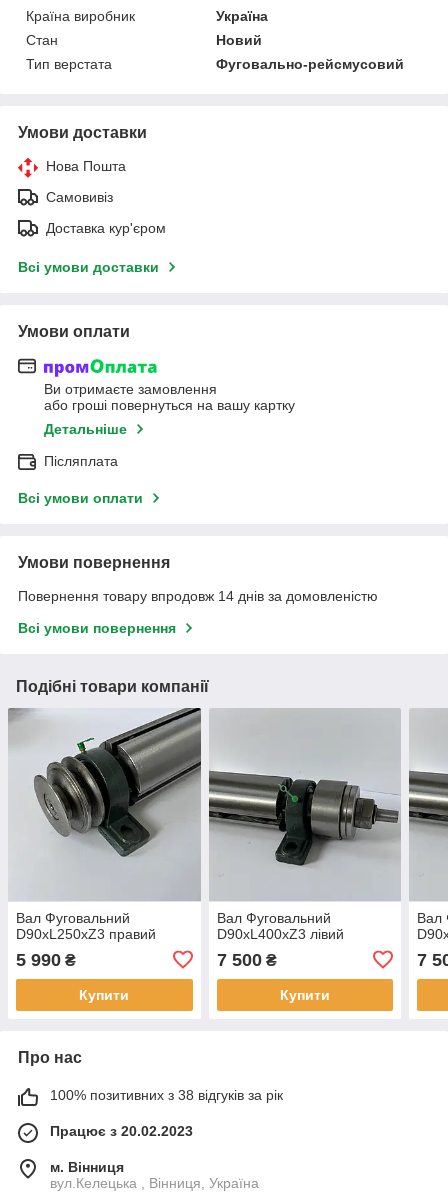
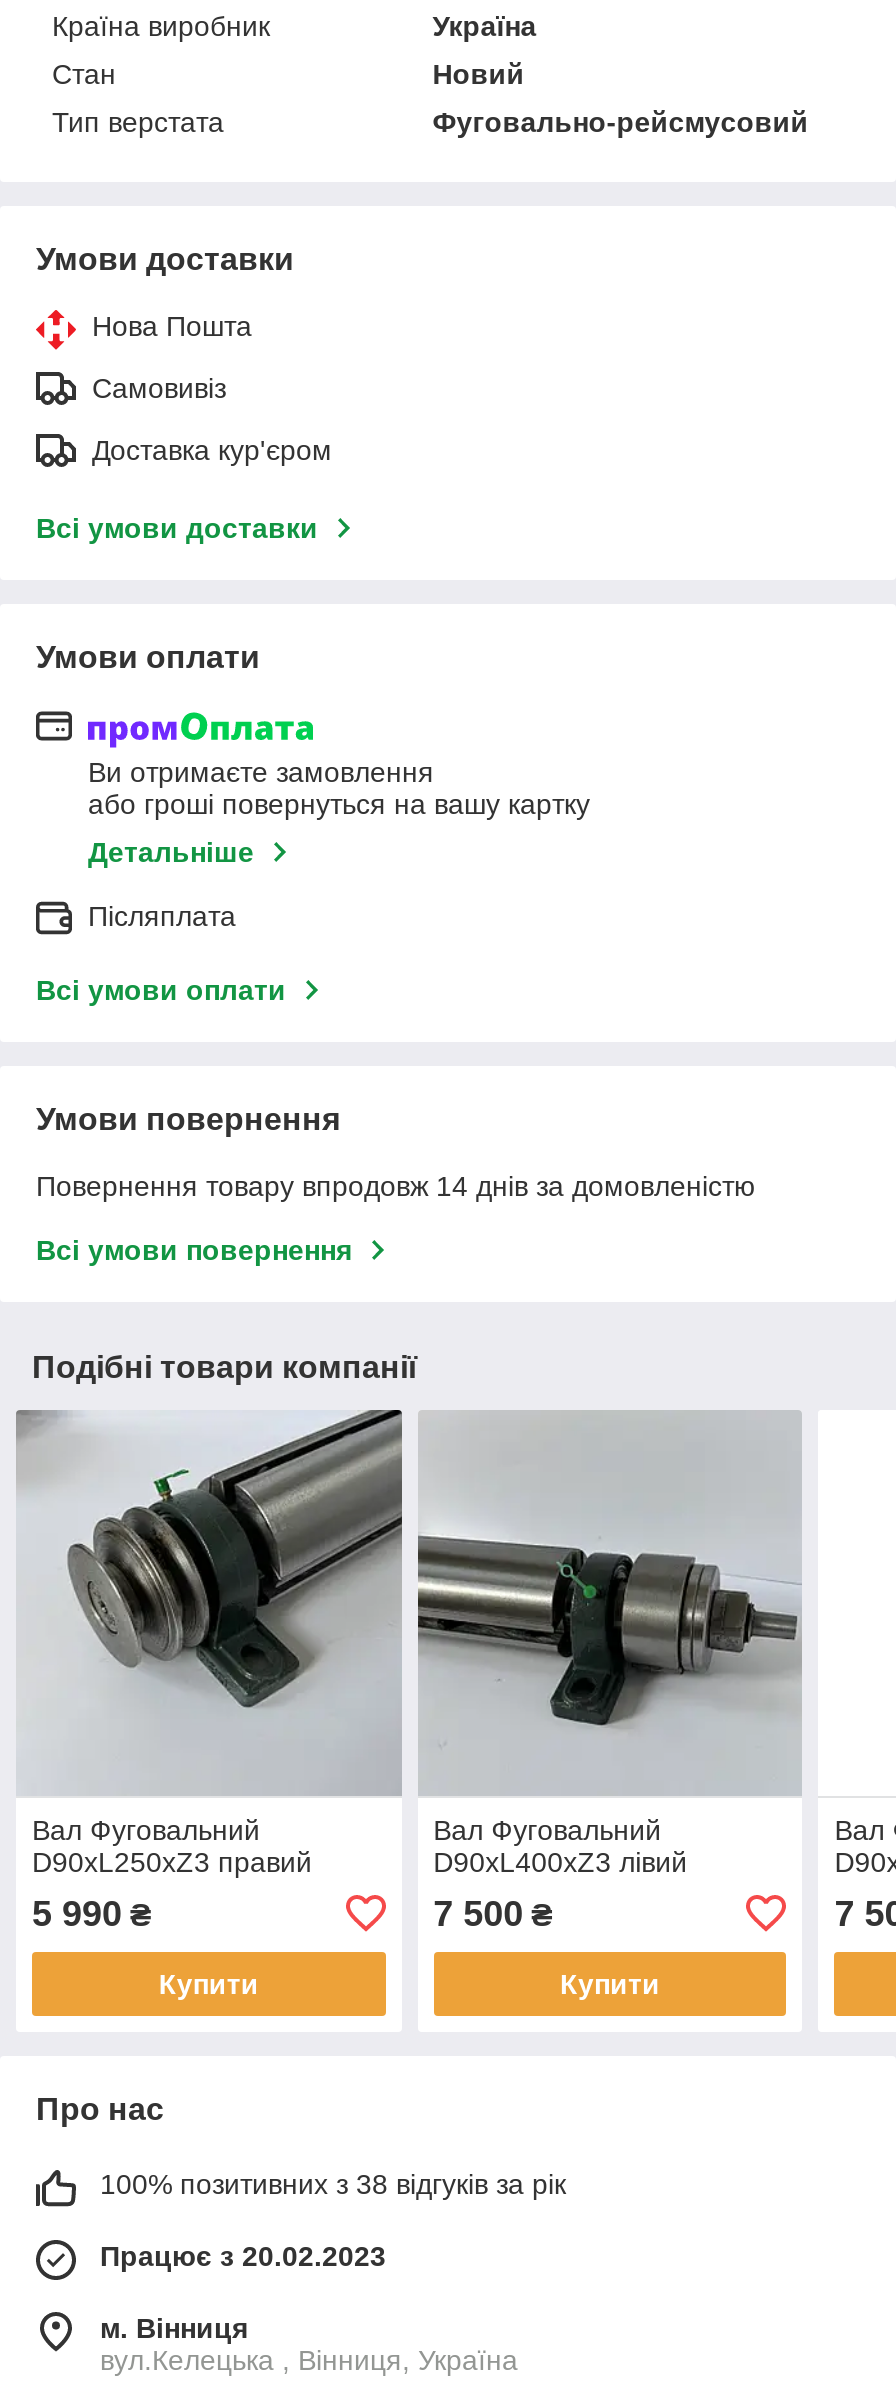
[408,708,445,901] [image] -> none

